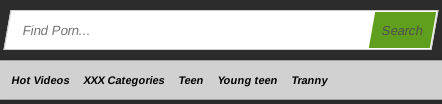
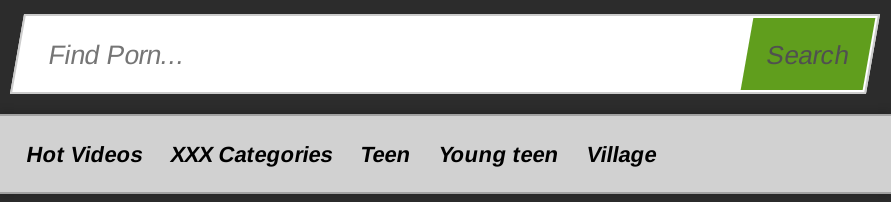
[291,74,329,86] Tranny -> [585,142,659,166] Village

